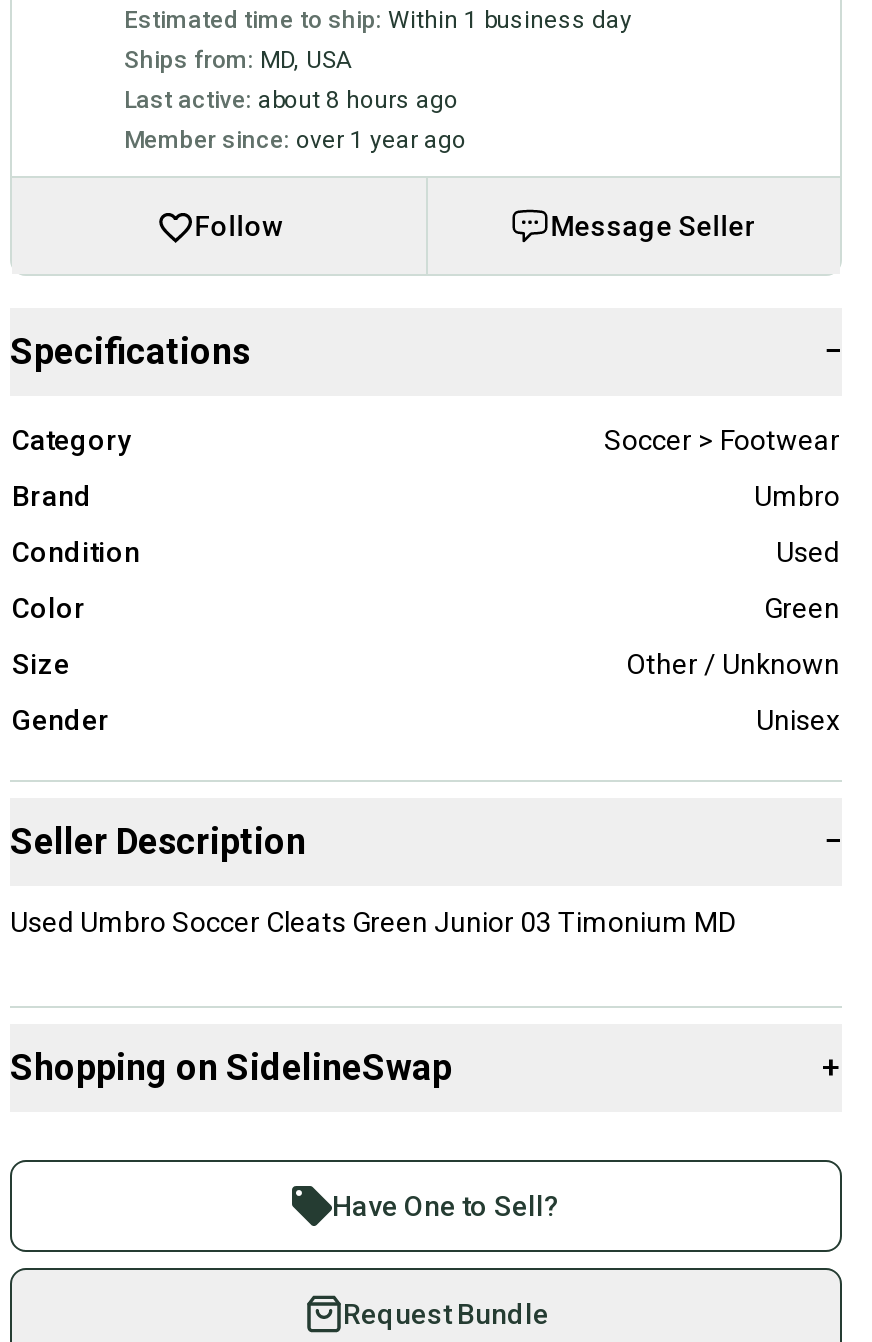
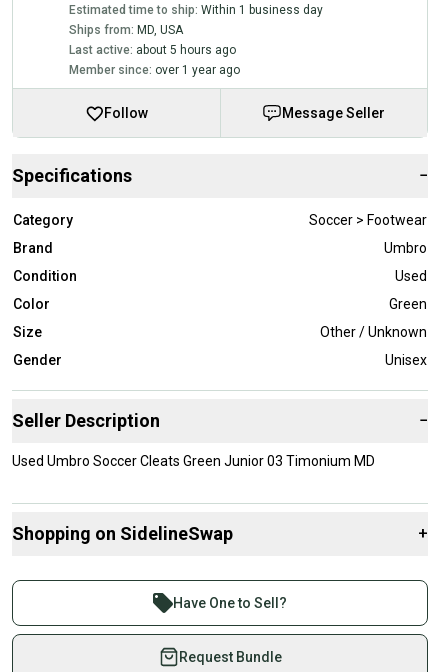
[124,86,458,114] Last active: about 8 hours ago -> [69,43,236,57] Last active: about 5 hours ago

